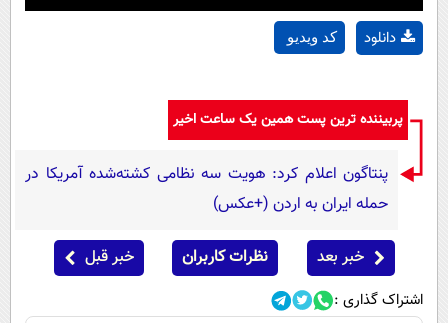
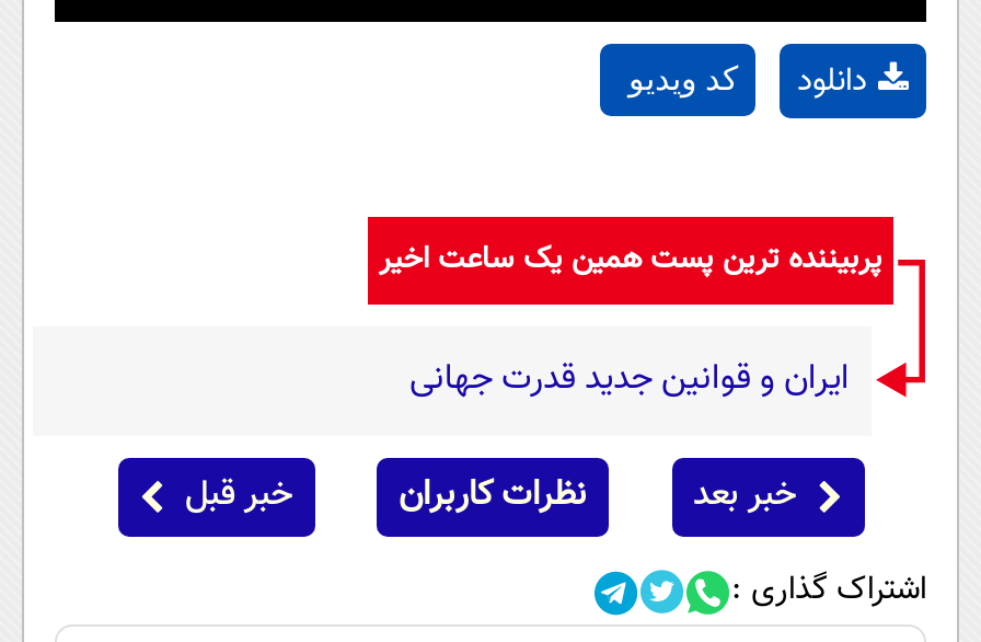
[25,162,388,217] پنتاگون اعلام کرد: هویت سه نظامی کشته‌شده آمریکا در | حمله ایران به اردن (+عکس) -> [409,354,850,409] ایران و قوانین جدید قدرت جهانی

